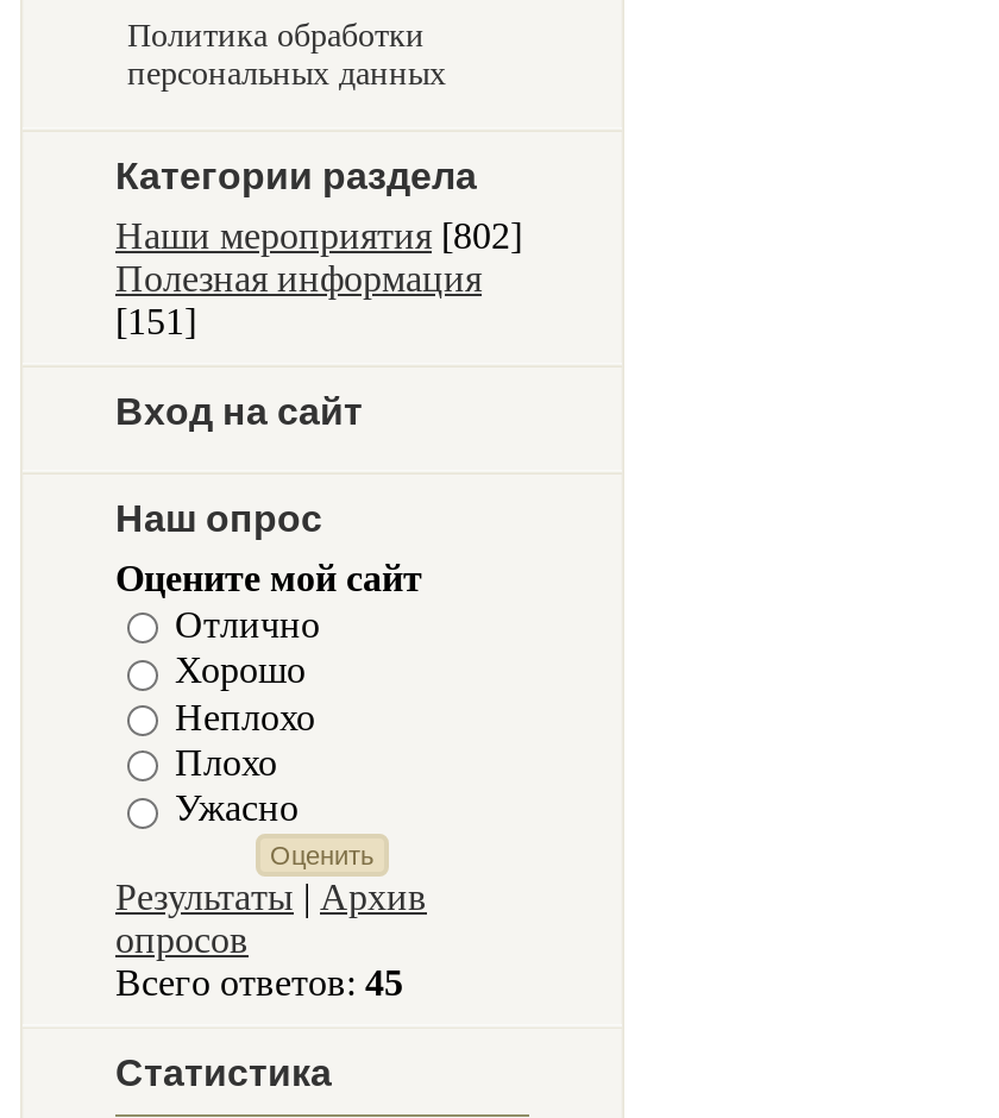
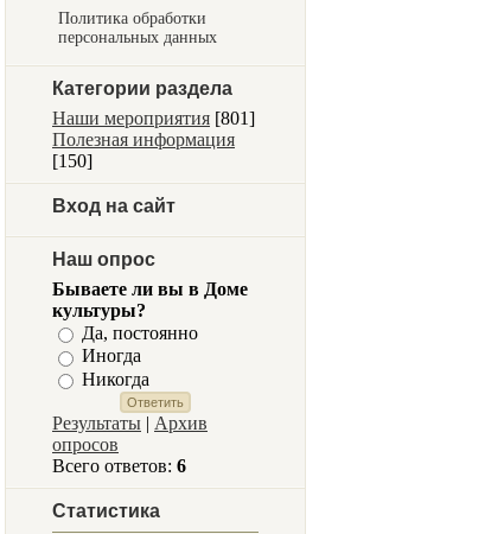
[115,215,522,256] Наши мероприятия [802] -> [52,108,255,128] Наши мероприятия [801]
[115,301,196,341] [151] -> [52,151,92,171] [150]
[115,558,422,828] Оцените мой сайт | Отлично | Хорошо | Неплохо | Плохо | Ужасно -> [52,279,248,389] Бываете ли вы в Доме | культуры? | Да, постоянно | Иногда | Никогда
[115,961,403,1002] Всего ответов: 45 -> [52,456,186,476] Всего ответов: 6

